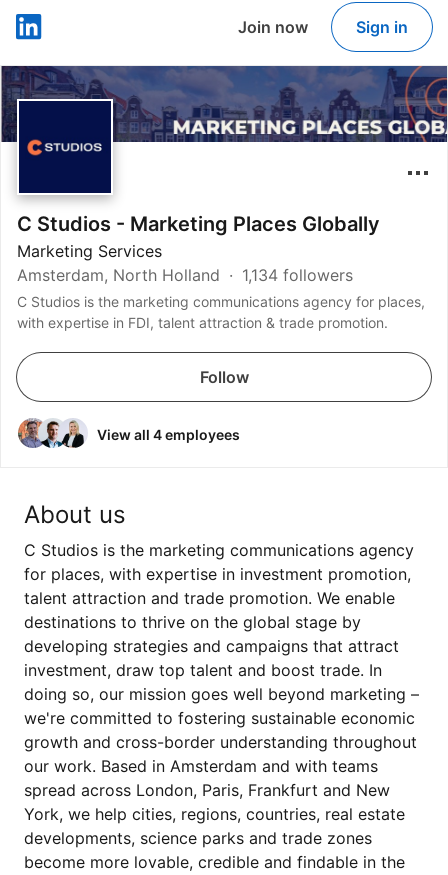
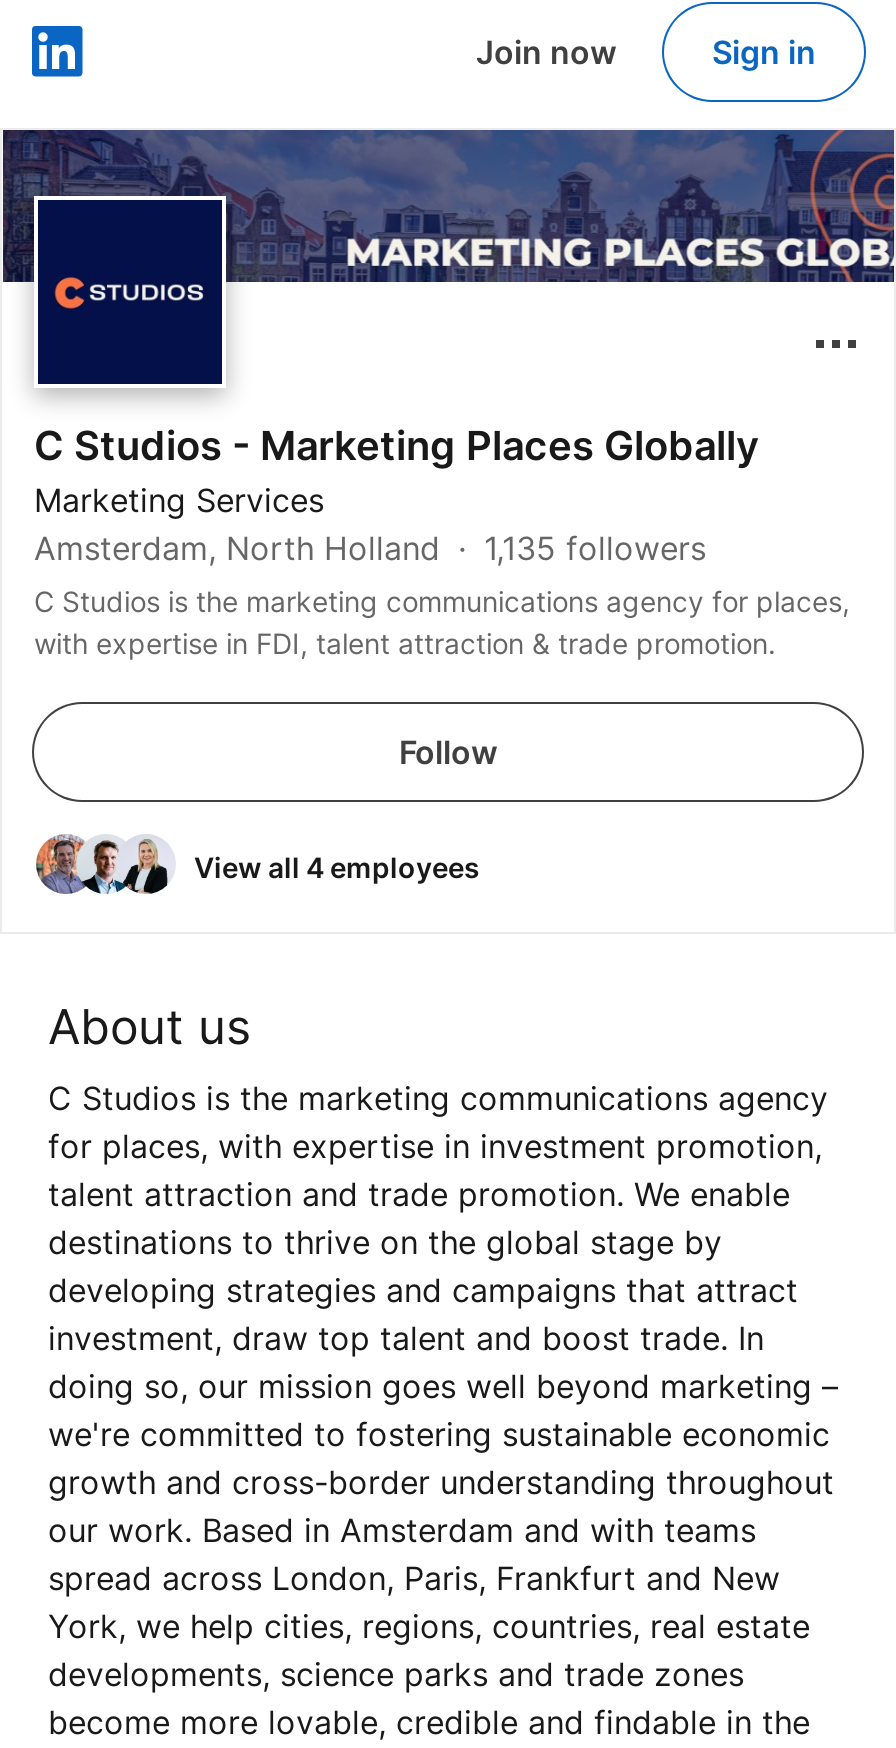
[17,265,353,285] Amsterdam, North Holland 1,134 followers -> [34,528,706,568] Amsterdam, North Holland 1,135 followers

